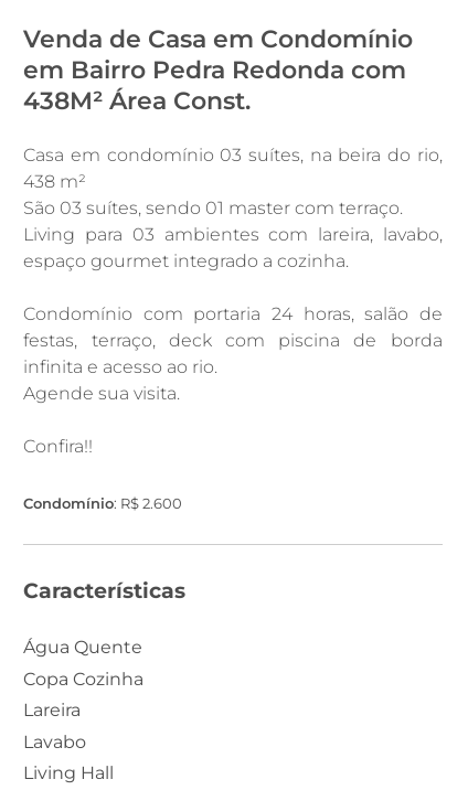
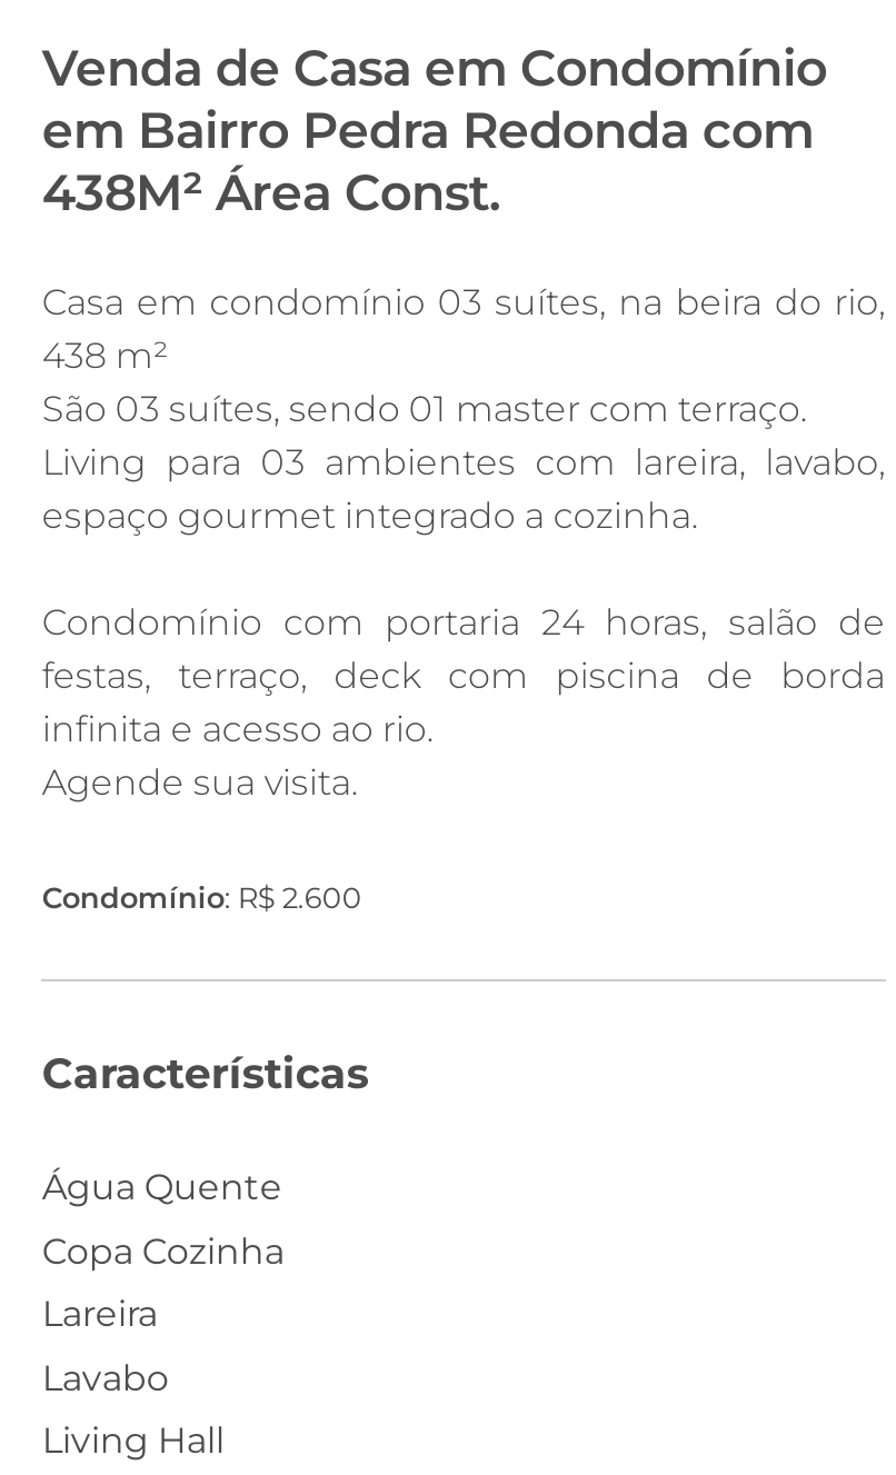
[24,436,93,457] Confira!! -> none

